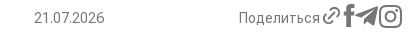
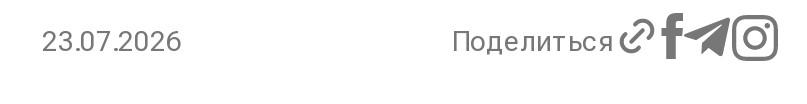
[34,10,104,26] 21.07.2026 -> [42,24,182,56] 23.07.2026

